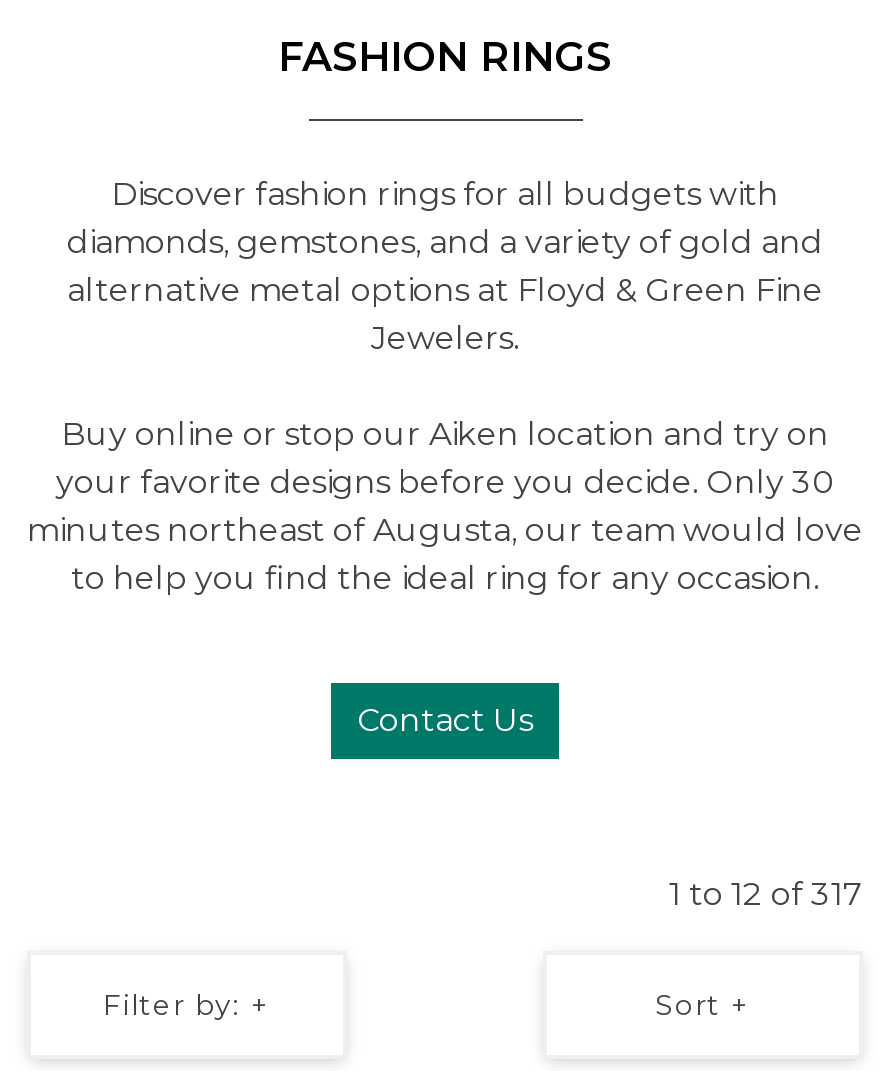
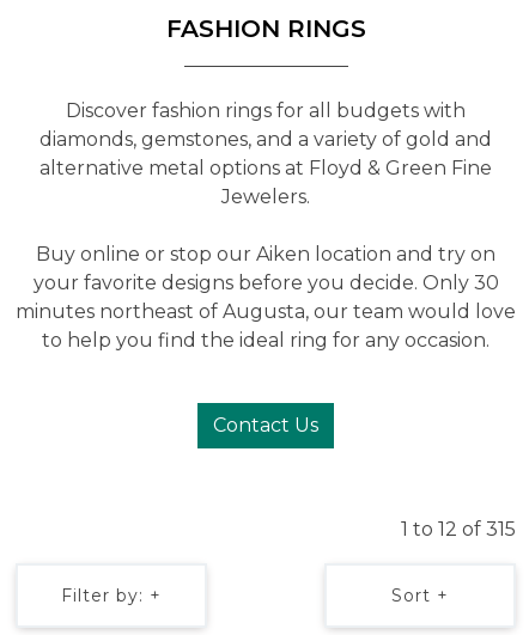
[669,876,863,914] 1 to 12 of 317 -> [401,518,516,541] 1 to 12 of 315

